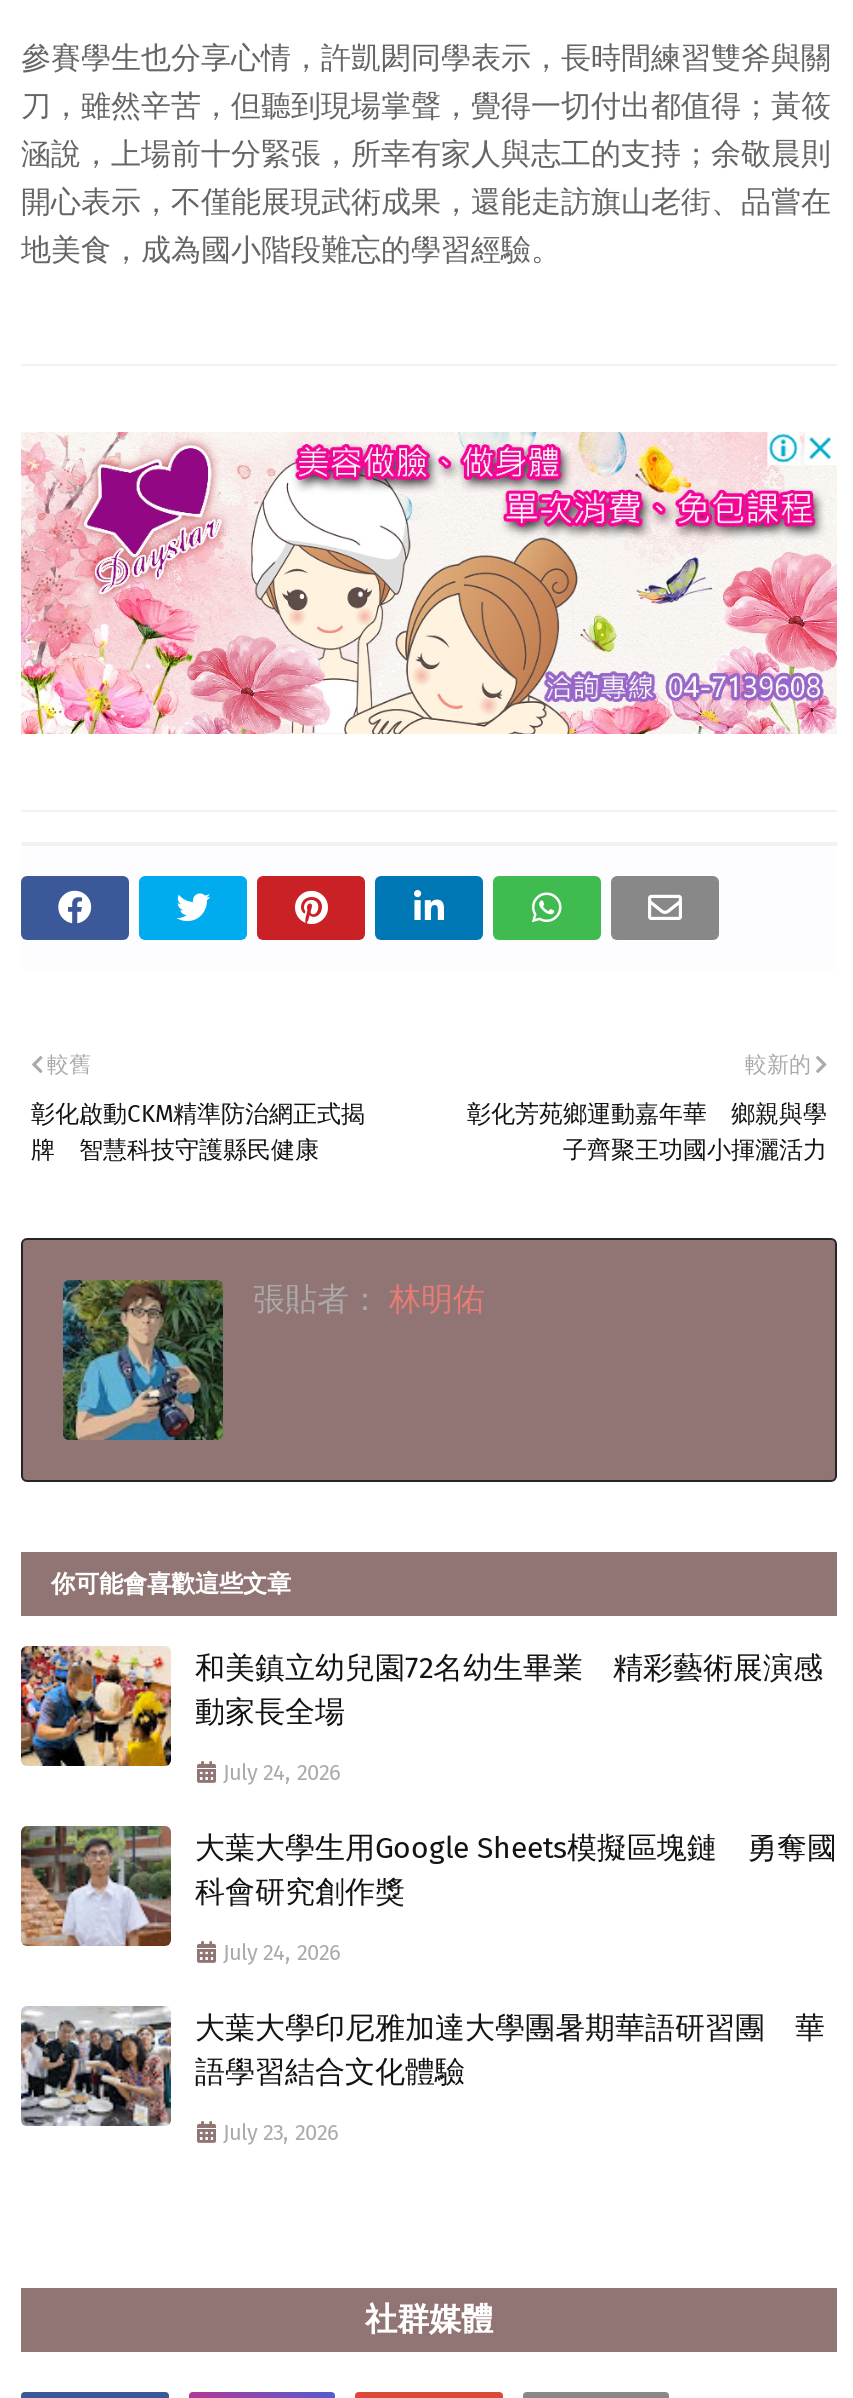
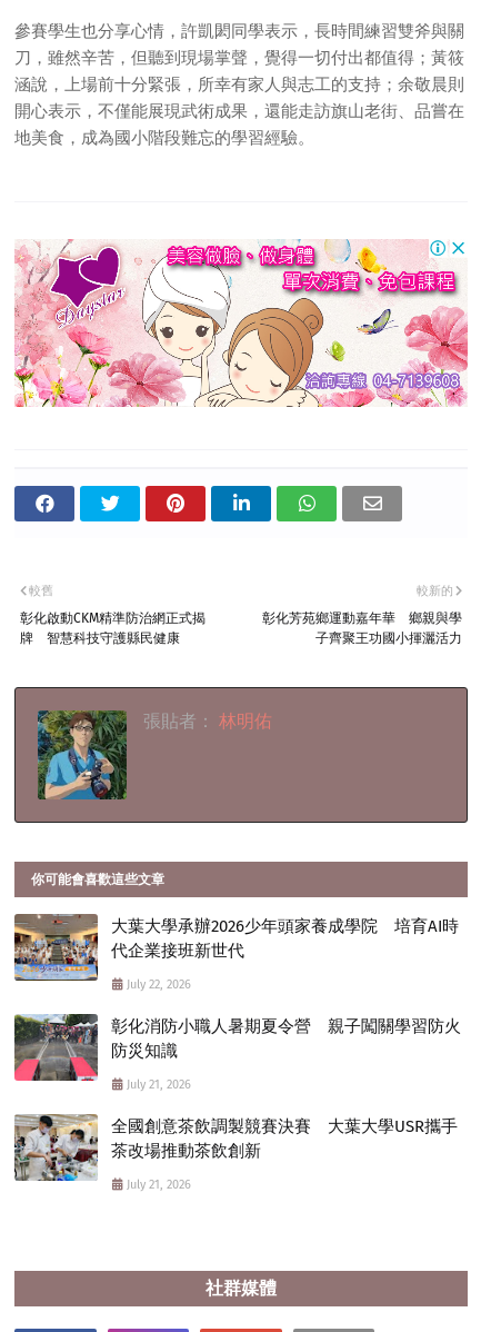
[19,1646,823,1768] [image] | 和美鎮立幼兒園72名幼生畢業 精彩藝術展演感 | 動家長全場 -> [13,914,459,982] [image] | 大葉大學承辦2026少年頭家養成學院 培育AI時 | 代企業接班新世代
[223,1759,341,1785] July 24, 2026 -> [127,977,191,991] July 22, 2026
[19,1824,837,1948] [image] | 大葉大學生用Google Sheets模擬區塊鏈 勇奪國 | 科會研究創作獎 -> [13,1014,461,1082] [image] | 彰化消防小職人暑期夏令營 親子闖關學習防火 | 防災知識
[223,1939,341,1965] July 24, 2026 -> [127,1077,191,1091] July 21, 2026
[21,2008,825,2128] [image] | 大葉大學印尼雅加達大學團暑期華語研習團 華 | 語學習結合文化體驗 -> [14,1114,458,1182] [image] | 全國創意茶飲調製競賽決賽 大葉大學USR攜手 | 茶改場推動茶飲創新
[223,2119,339,2145] July 23, 2026 -> [127,1177,191,1191] July 21, 2026

